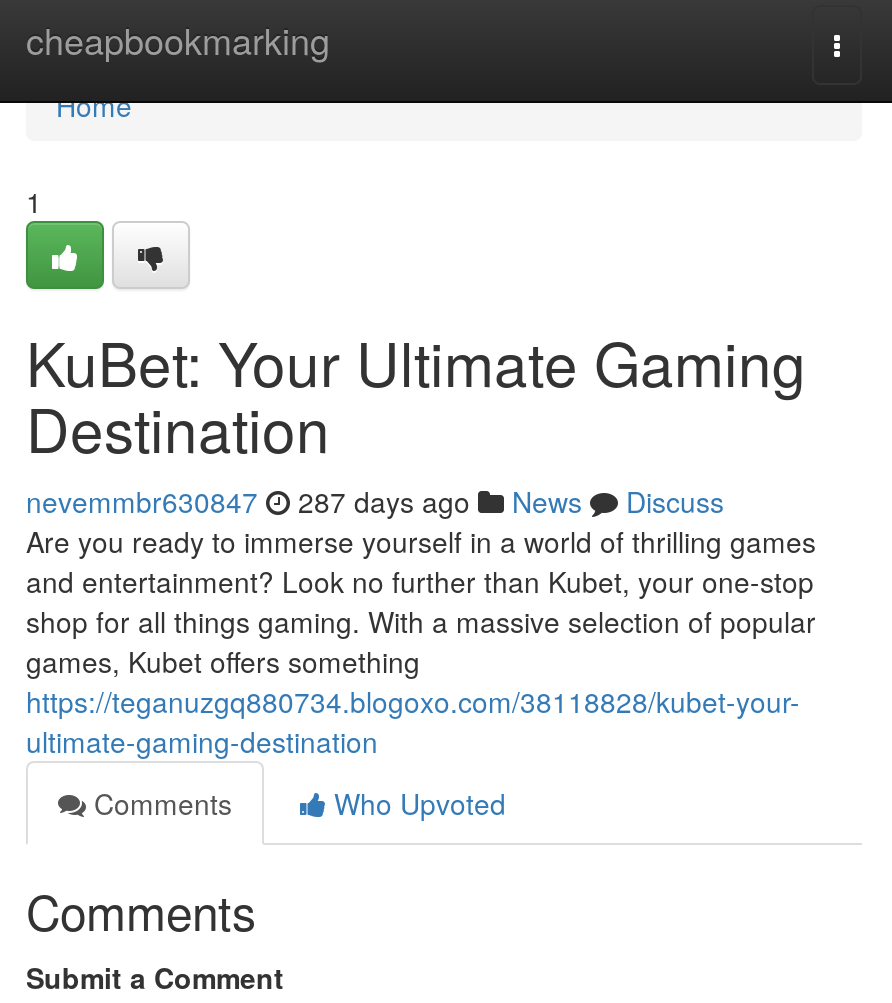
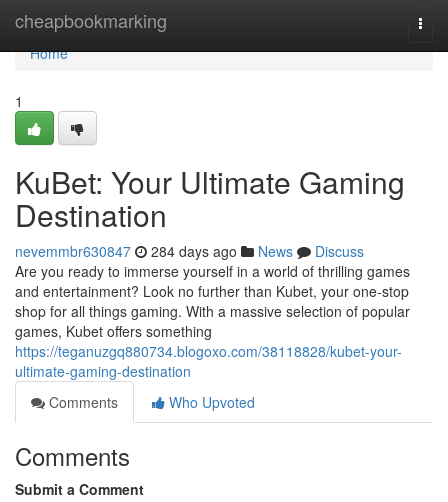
[26,481,724,521] nevemmbr630847 287 days ago News Discuss -> [15,241,364,261] nevemmbr630847 284 days ago News Discuss

